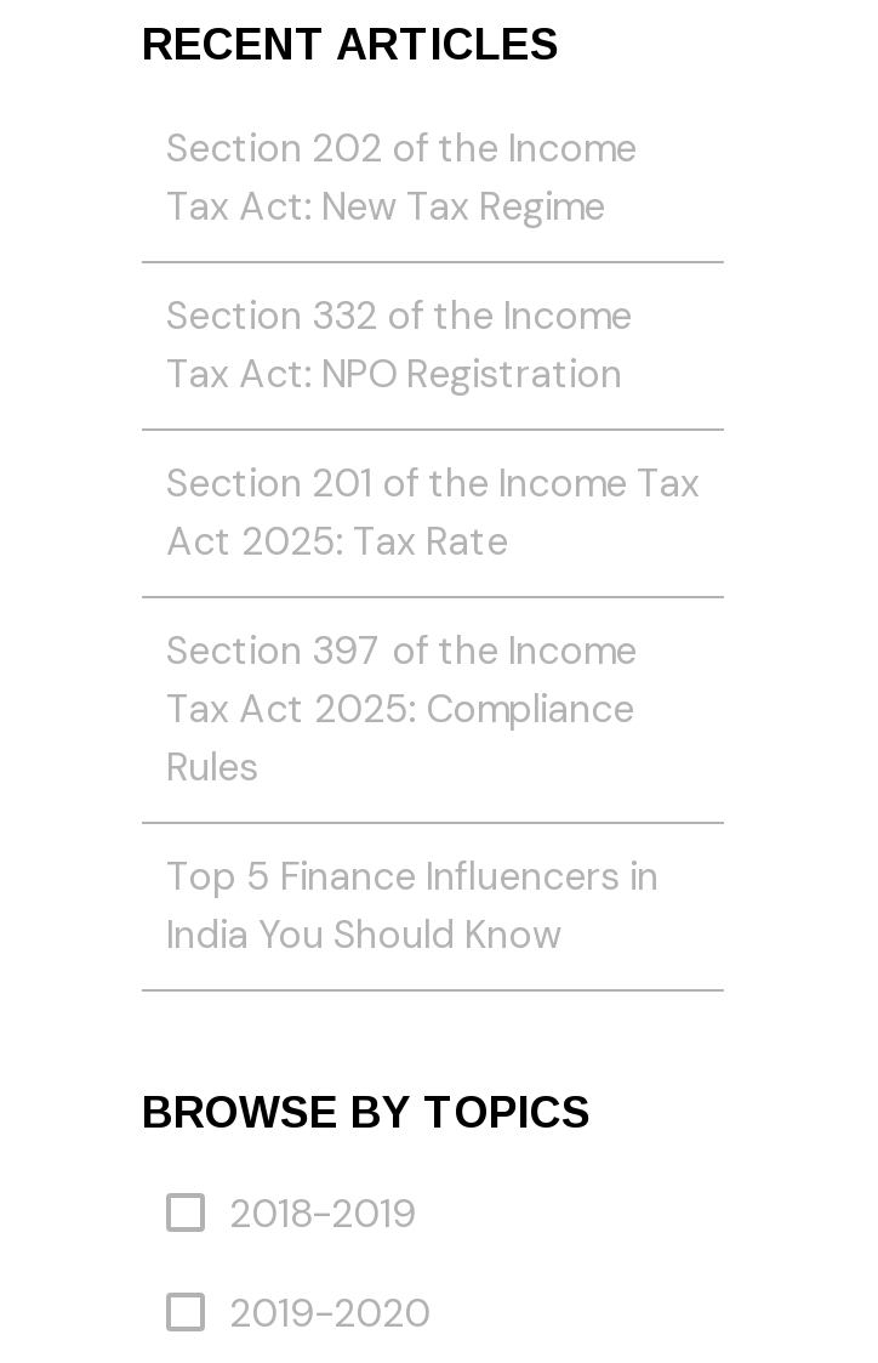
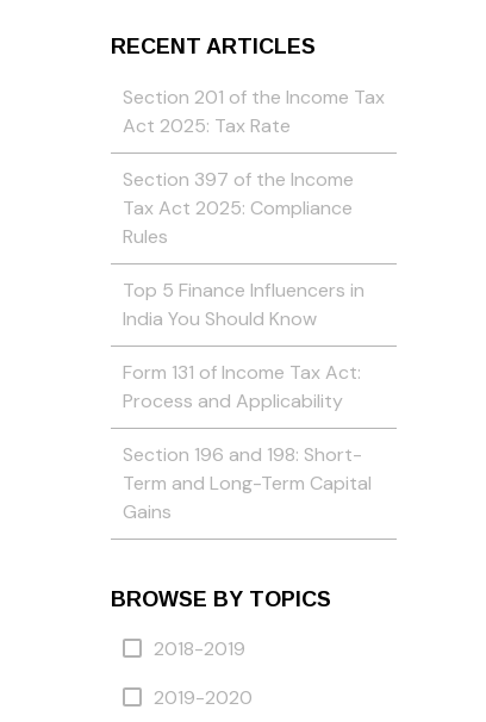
[166,124,637,401] Section 202 of the Income | Tax Act: New Tax Regime | Section 332 of the Income | Tax Act: NPO Registration -> none
moved [166,459,700,961] -> [123,85,385,332]: Section 201 of the Income Tax | Act 2025: Tax Rate | Section 397 of the Income | Tax Act 2025: Compliance | Rules | Top 5 Finance Influencers in | India You Should Know
none -> [123,360,372,525] Form 131 of Income Tax Act: | Process and Applicability | Section 196 and 198: Short- | Term and Long-Term Capital | Gains

